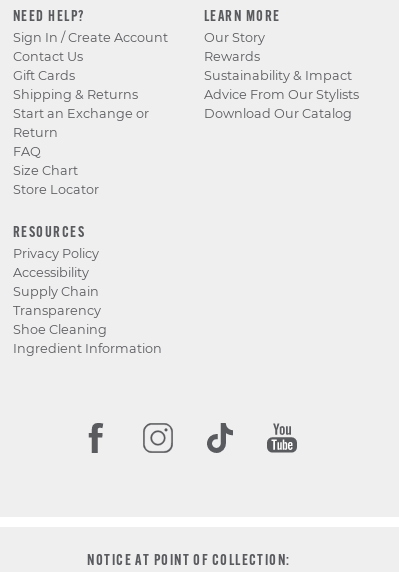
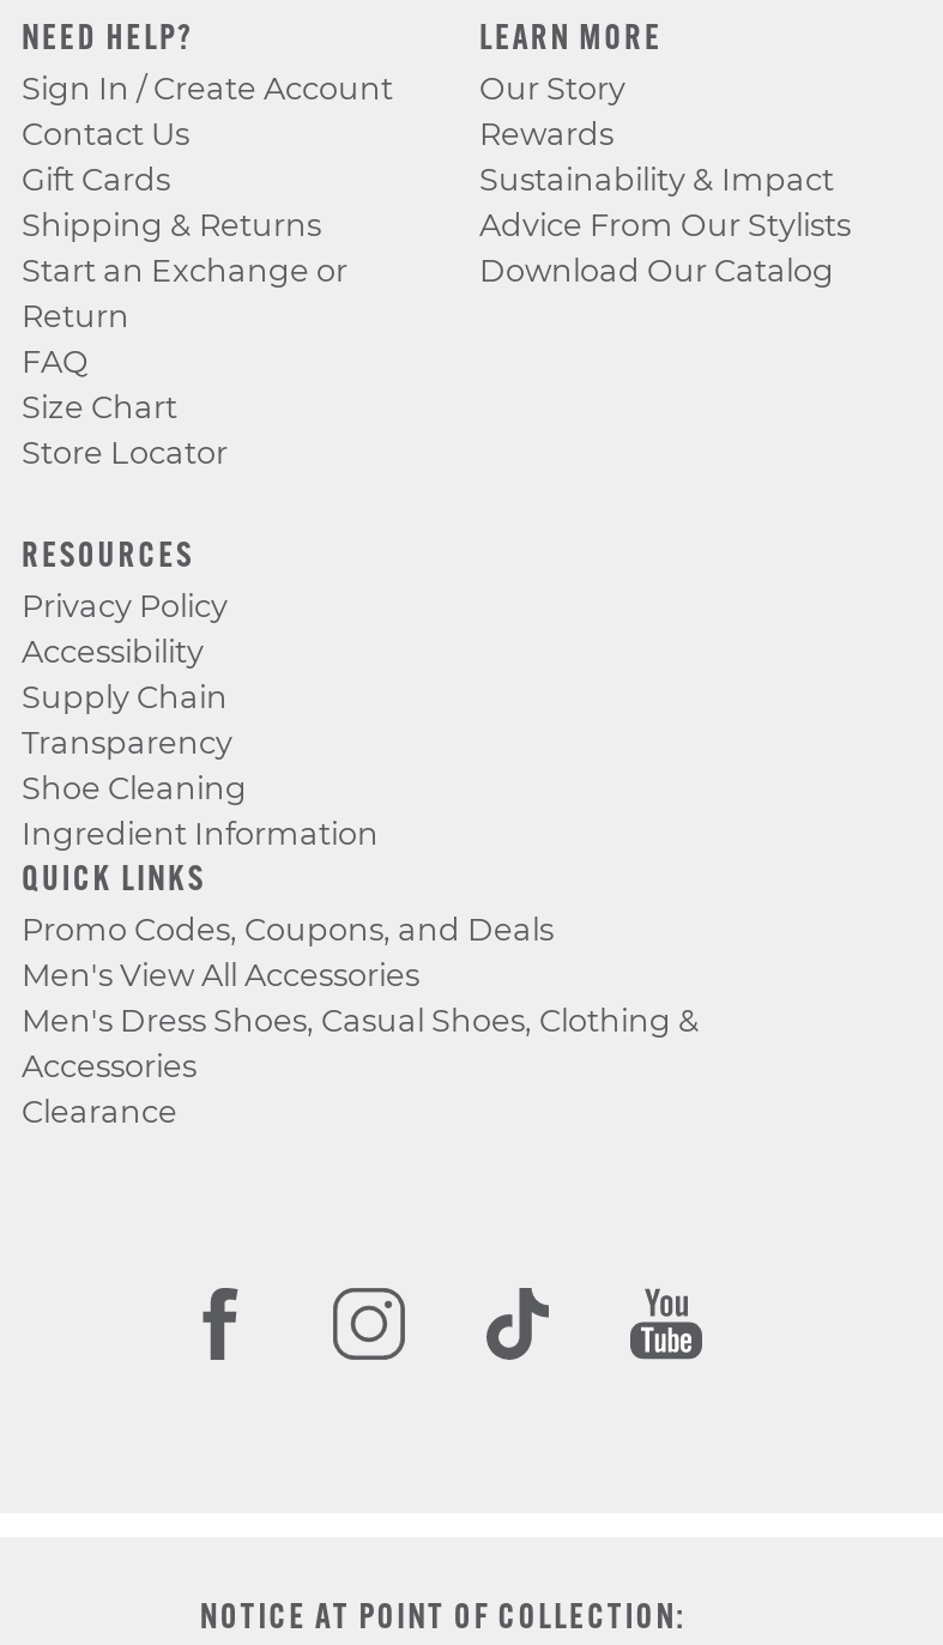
none -> [22,865,700,1131] QUICK LINKS | Promo Codes, Coupons, and Deals | Men's View All Accessories | Men's Dress Shoes, Casual Shoes, Clothing & | Accessories | Clearance

